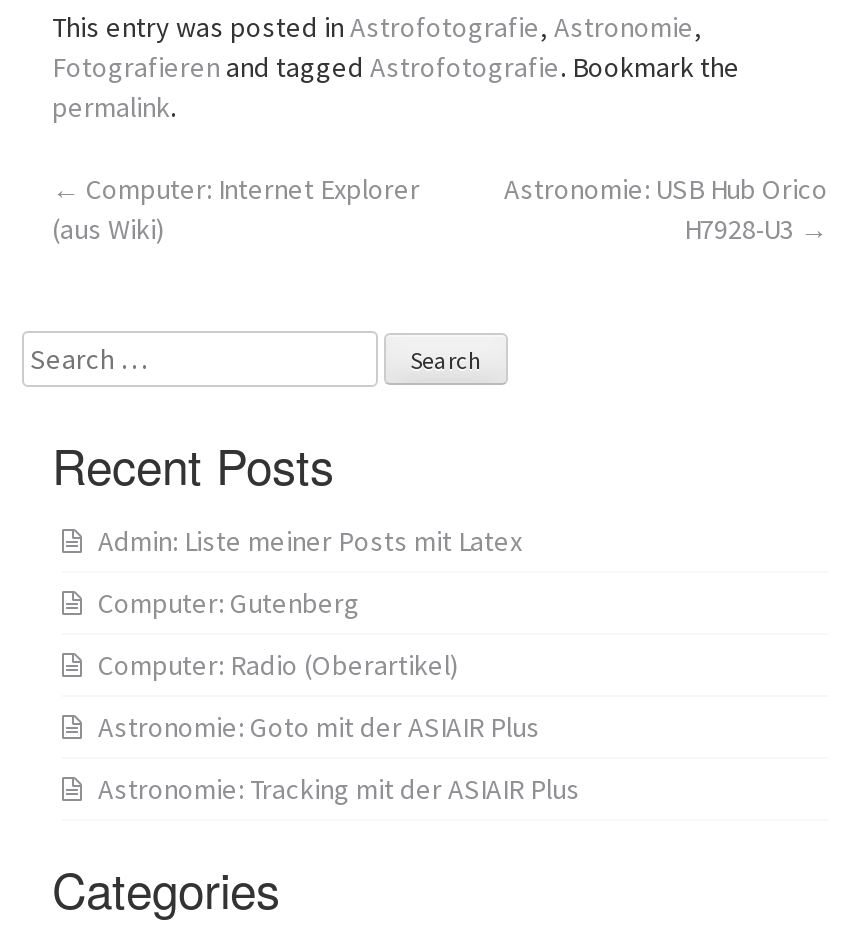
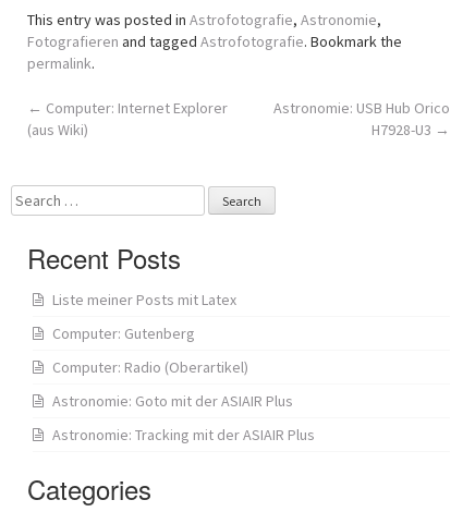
[98,523,522,559] Admin: Liste meiner Posts mit Latex -> [52,290,236,309] Liste meiner Posts mit Latex

